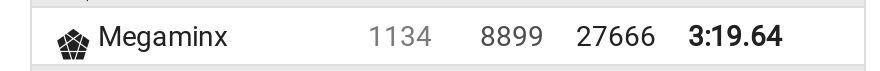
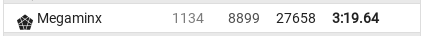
[368,20,782,52] 1134 8899 27666 3:19.64 -> [172,10,379,26] 1134 8899 27658 3:19.64

